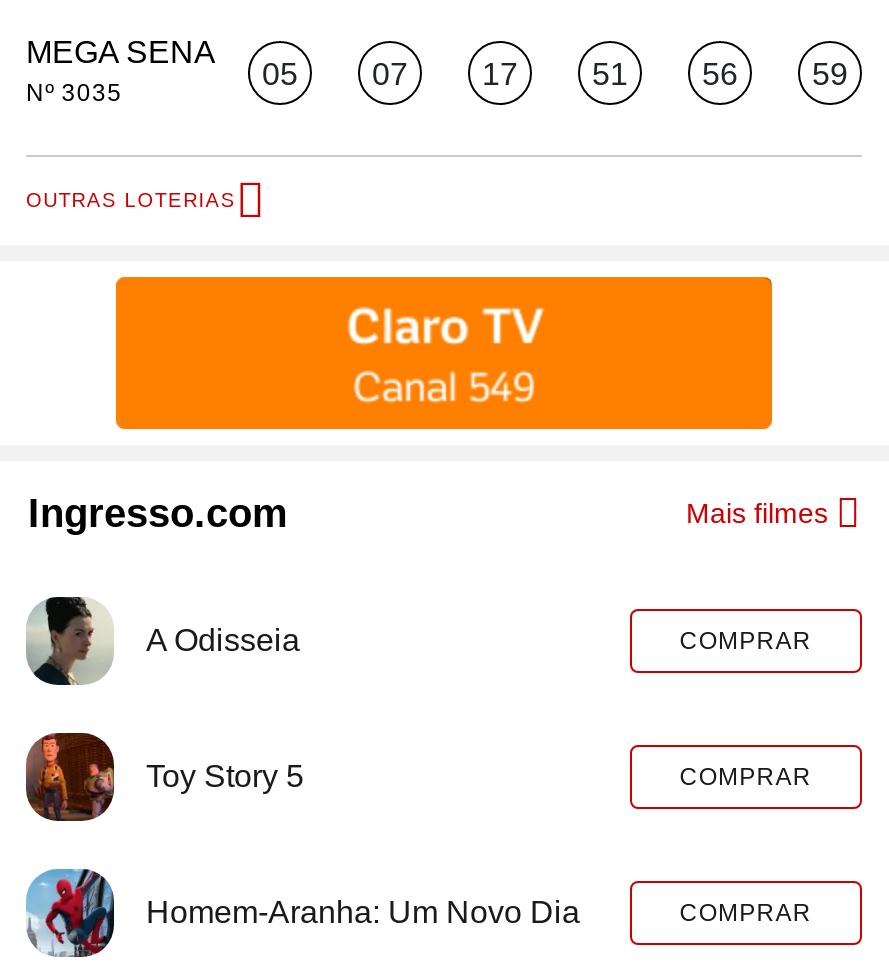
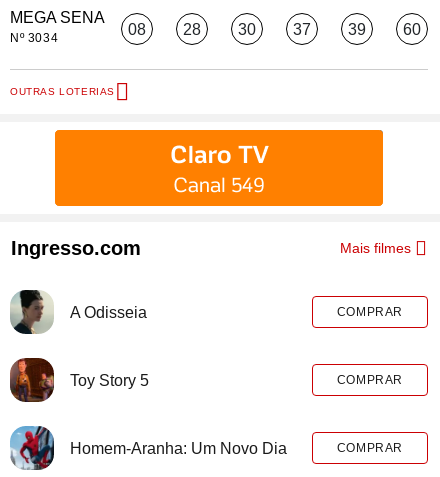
[262,57,298,91] 05 -> [128,21,146,38] 08
[372,57,408,91] 07 -> [183,21,201,38] 28
[482,57,518,91] 17 -> [238,21,256,38] 30
[592,57,628,91] 51 -> [293,21,311,38] 37
[702,57,738,91] 56 -> [348,21,366,38] 39
[812,57,848,91] 59 -> [403,21,421,38] 60
[26,78,122,106] Nº 3035 -> [10,31,58,45] Nº 3034

